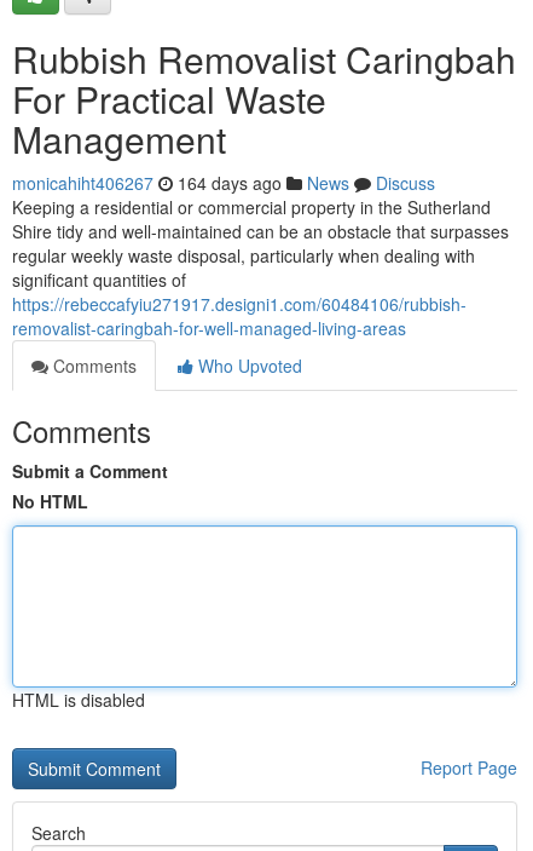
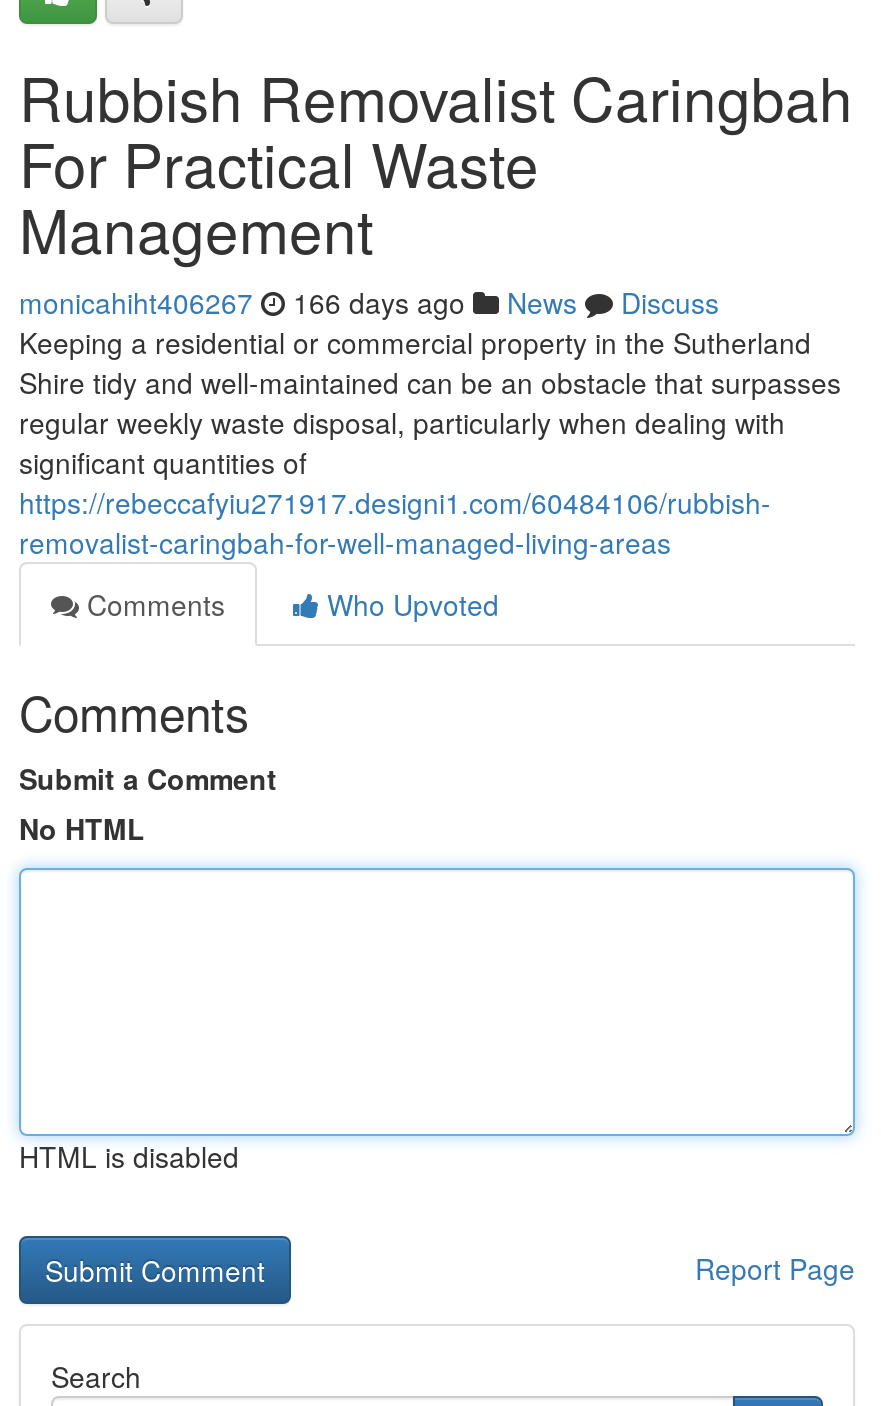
[12,171,435,195] monicahiht406267 164 days ago News Discuss -> [19,282,719,322] monicahiht406267 166 days ago News Discuss

